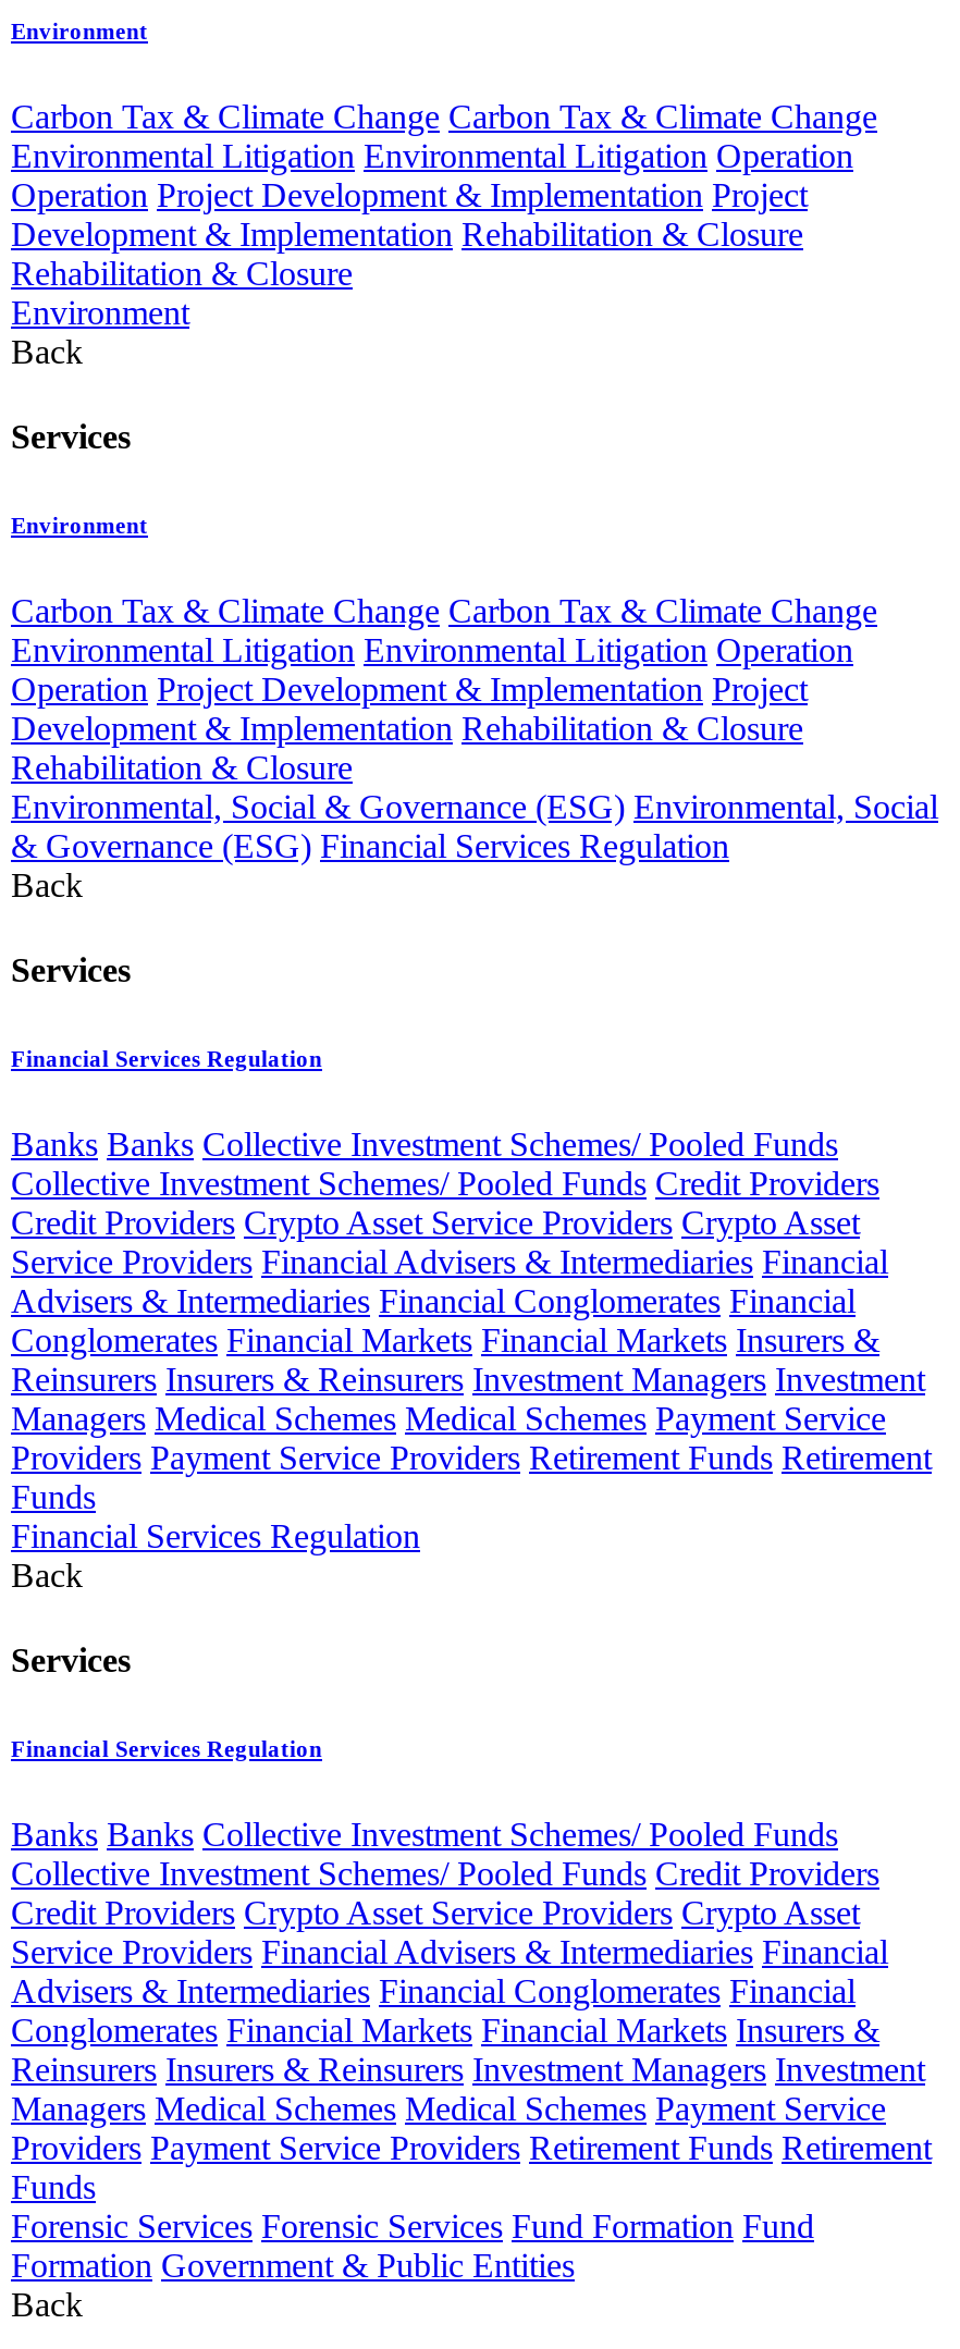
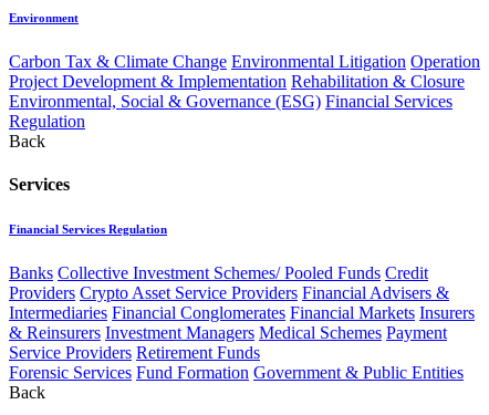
[11,97,938,864] Carbon Tax & Climate Change Carbon Tax & Climate Change | Environmental Litigation Environmental Litigation Operation | Operation Project Development & Implementation Project | Development & Implementation Rehabilitation & Closure | Rehabilitation & Closure | Environment | Back | Services | Environment | Carbon Tax & Climate Change Carbon Tax & Climate Change | Environmental Litigation Environmental Litigation Operation | Operation Project Development & Implementation Project | Development & Implementation Rehabilitation & Closure | Rehabilitation & Closure | Environmental, Social & Governance (ESG) Environmental, Social | & Governance (ESG) Financial Services Regulation -> [9,52,480,130] Carbon Tax & Climate Change Environmental Litigation Operation | Project Development & Implementation Rehabilitation & Closure | Environmental, Social & Governance (ESG) Financial Services | Regulation
[11,1126,932,2284] Banks Banks Collective Investment Schemes/ Pooled Funds | Collective Investment Schemes/ Pooled Funds Credit Providers | Credit Providers Crypto Asset Service Providers Crypto Asset | Service Providers Financial Advisers & Intermediaries Financial | Advisers & Intermediaries Financial Conglomerates Financial | Conglomerates Financial Markets Financial Markets Insurers & | Reinsurers Insurers & Reinsurers Investment Managers Investment | Managers Medical Schemes Medical Schemes Payment Service | Providers Payment Service Providers Retirement Funds Retirement | Funds | Financial Services Regulation | Back | Services | Financial Services Regulation | Banks Banks Collective Investment Schemes/ Pooled Funds | Collective Investment Schemes/ Pooled Funds Credit Providers | Credit Providers Crypto Asset Service Providers Crypto Asset | Service Providers Financial Advisers & Intermediaries Financial | Advisers & Intermediaries Financial Conglomerates Financial | Conglomerates Financial Markets Financial Markets Insurers & | Reinsurers Insurers & Reinsurers Investment Managers Investment | Managers Medical Schemes Medical Schemes Payment Service | Providers Payment Service Providers Retirement Funds Retirement | Funds | Forensic Services Forensic Services Fund Formation Fund | Formation Government & Public Entities -> [9,263,475,382] Banks Collective Investment Schemes/ Pooled Funds Credit | Providers Crypto Asset Service Providers Financial Advisers & | Intermediaries Financial Conglomerates Financial Markets Insurers | & Reinsurers Investment Managers Medical Schemes Payment | Service Providers Retirement Funds | Forensic Services Fund Formation Government & Public Entities

